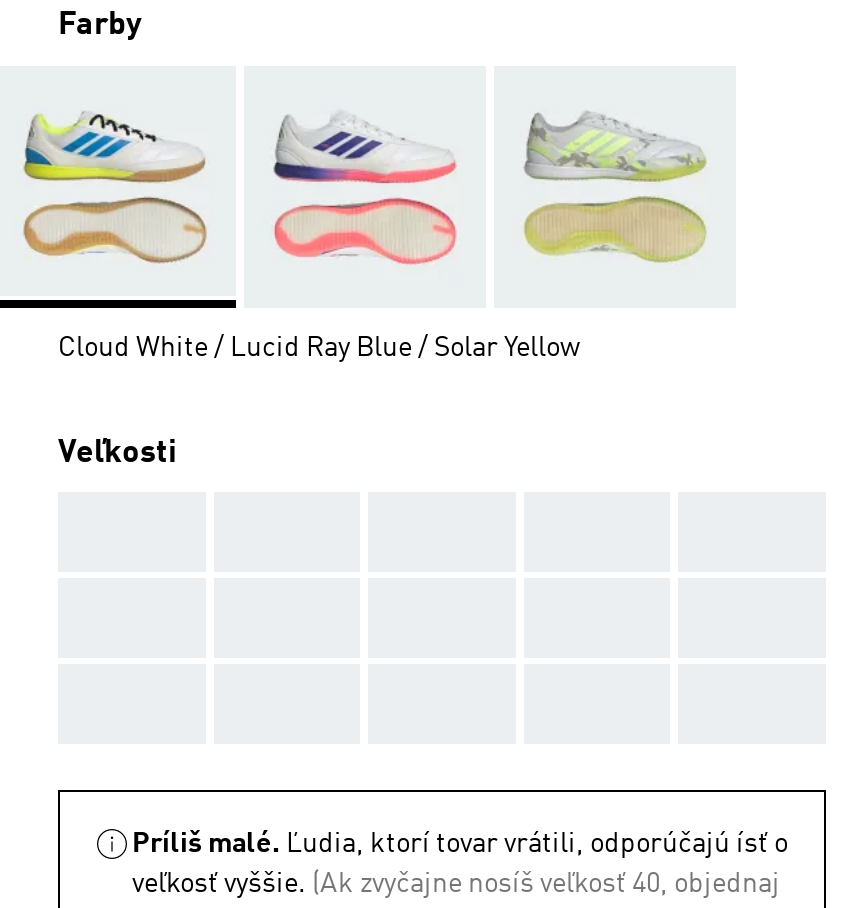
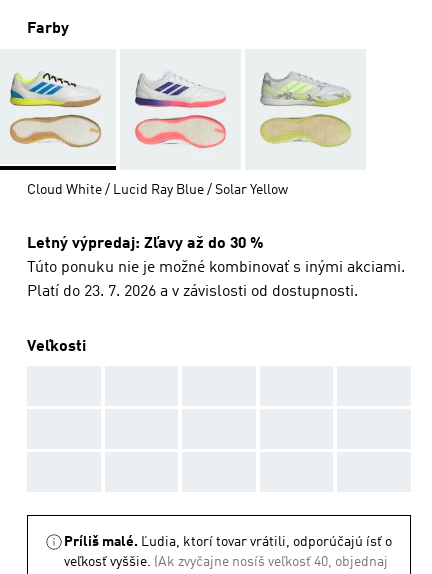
none -> [27,236,405,300] Letný výpredaj: Zľavy až do 30 % | Túto ponuku nie je možné kombinovať s inými akciami. | Platí do 23. 7. 2026 a v závislosti od dostupnosti.

